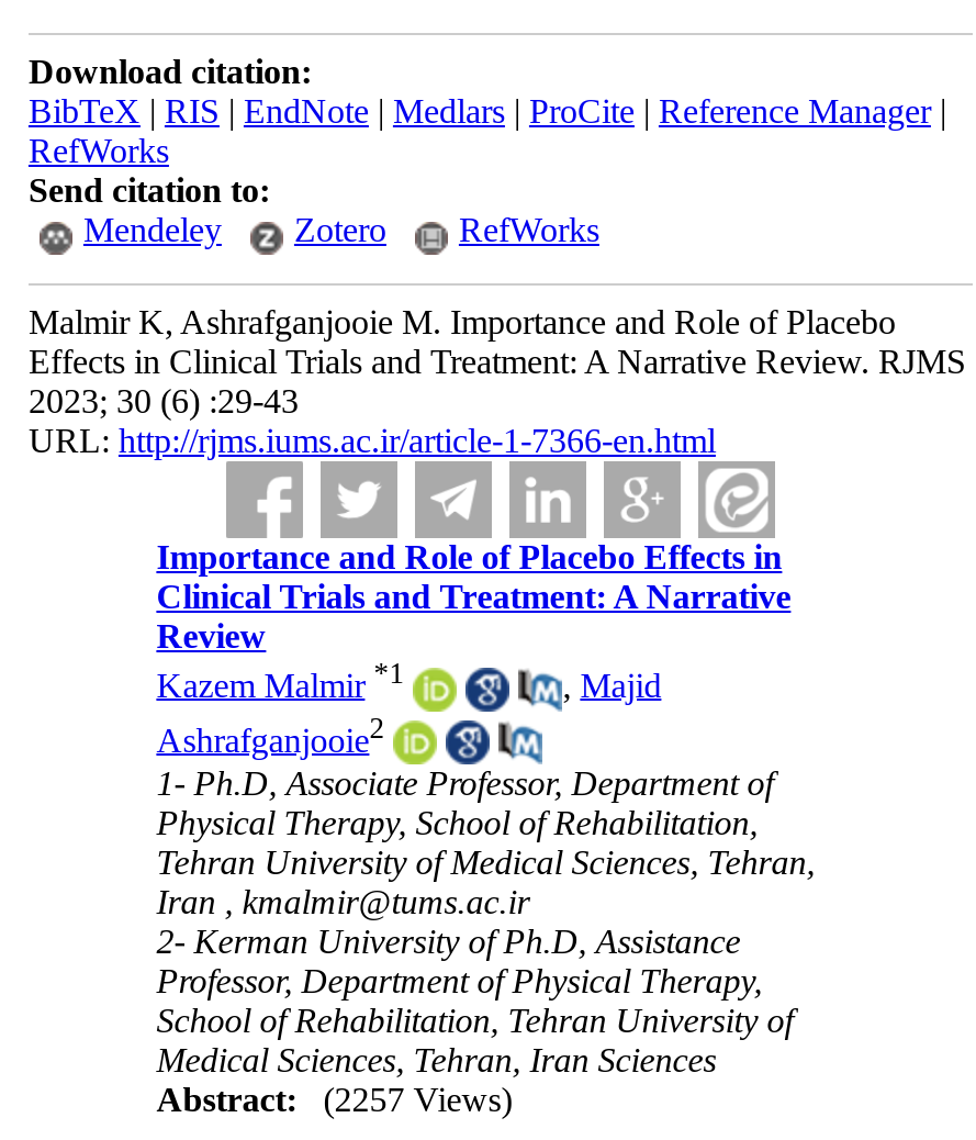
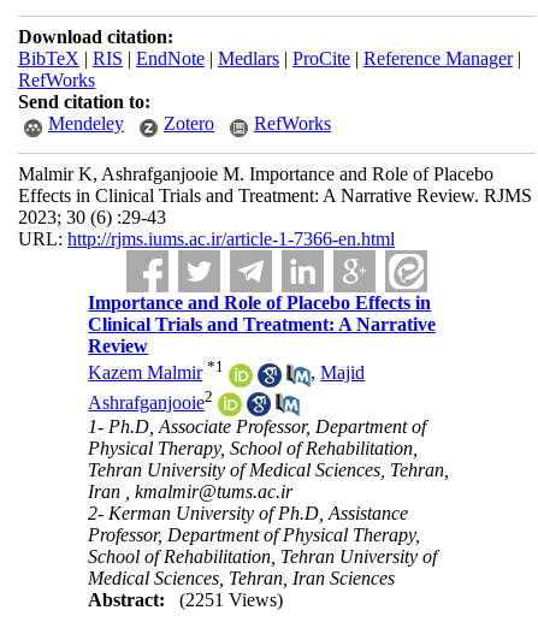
[156,1081,512,1119] Abstract: (2257 Views) -> [88,590,283,610] Abstract: (2251 Views)

